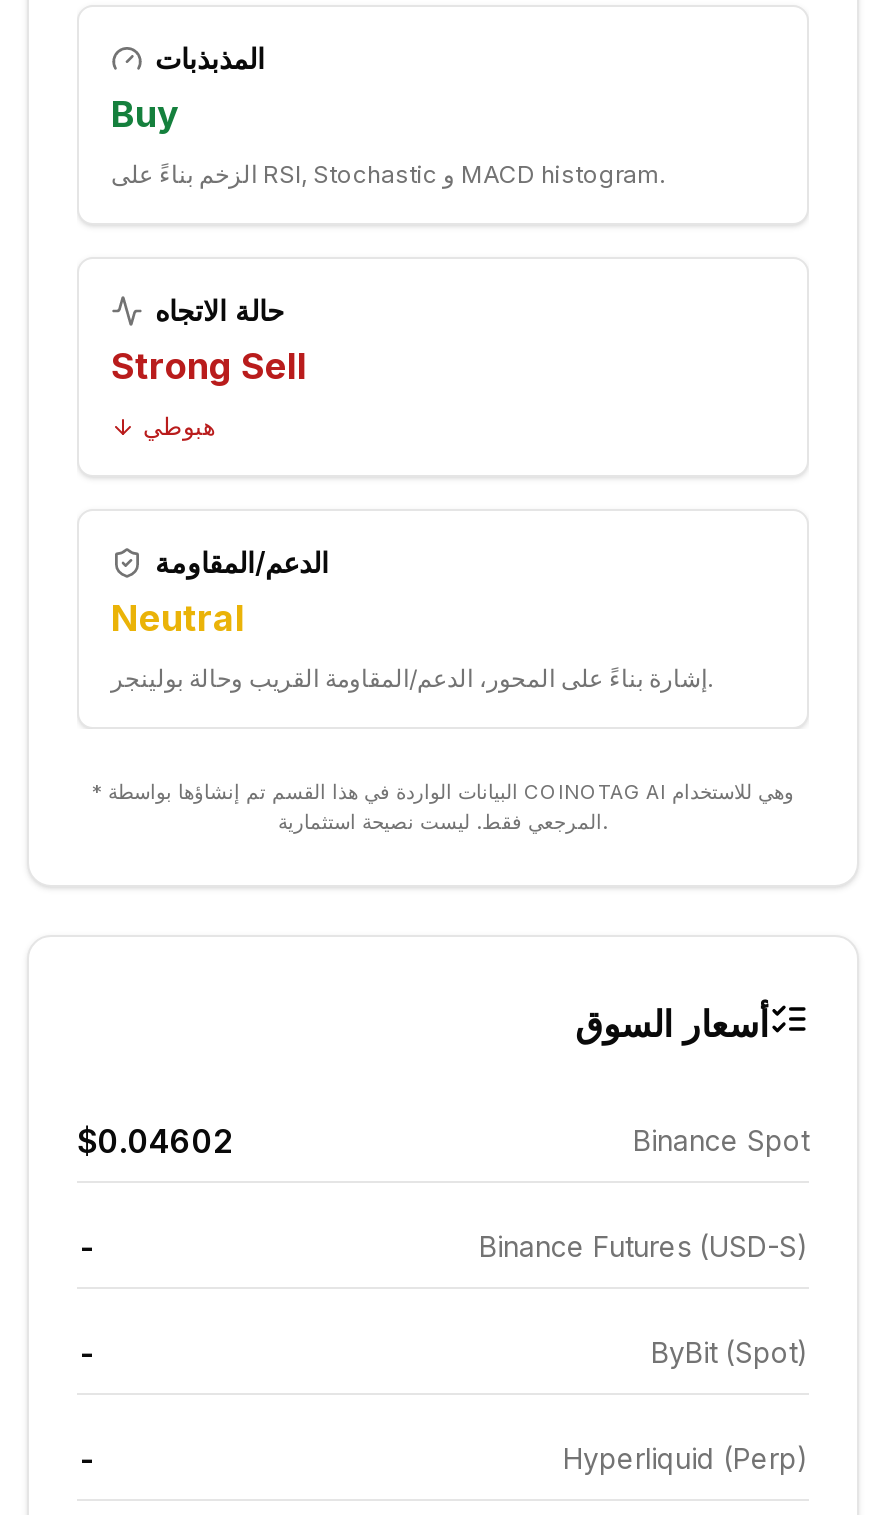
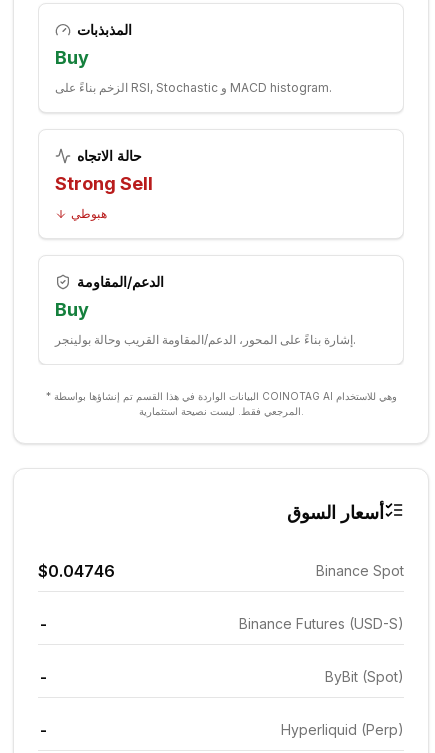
[111,597,245,639] Neutral -> [55,299,89,320] Buy
[77,1121,233,1161] $0.04602 -> [38,561,115,581] $0.04746

